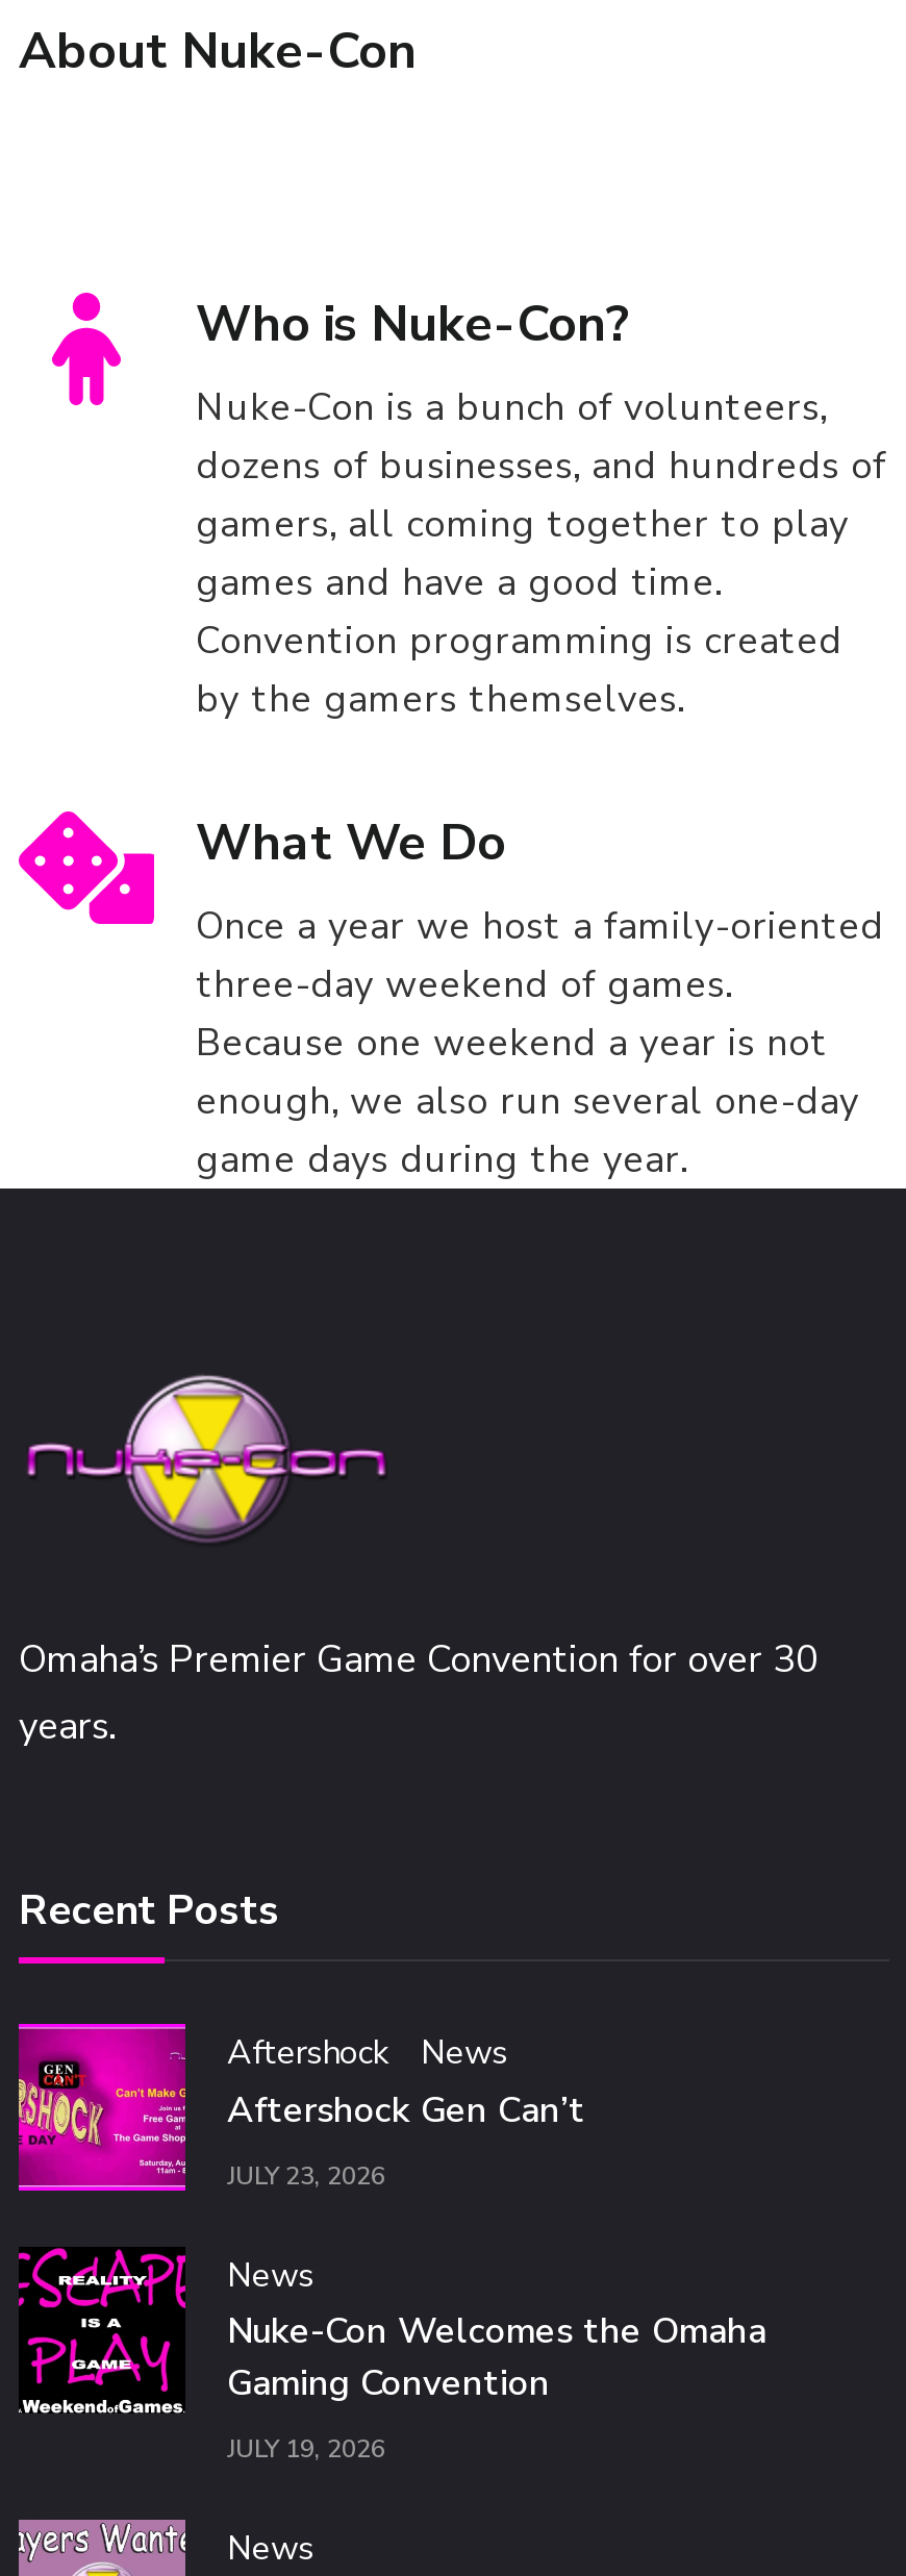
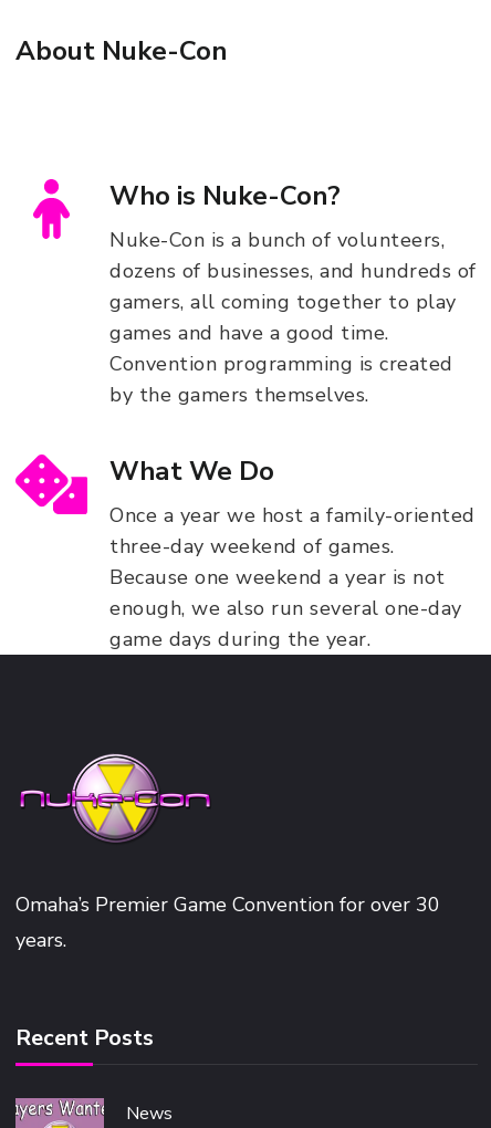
[17,2022,766,2465] [image] | Aftershock | News | Aftershock Gen Can’t | JULY 23, 2026 | News | Nuke-Con Welcomes the Omaha | Gaming Convention | JULY 19, 2026 -> none
[17,2247,187,2416] [image] -> none

